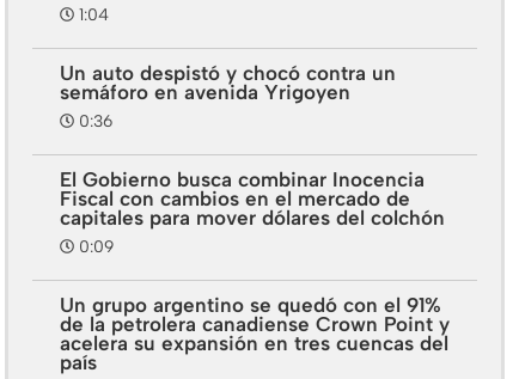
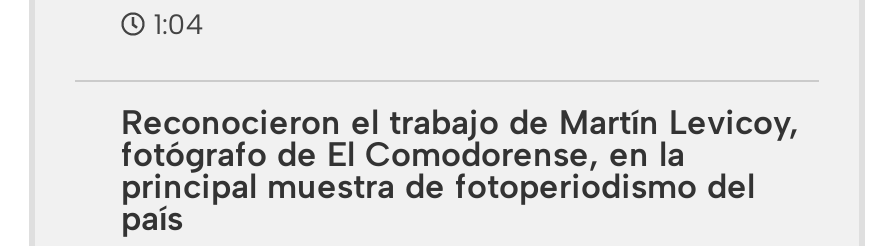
[60,61,450,355] Un auto despistó y chocó contra un | semáforo en avenida Yrigoyen | 0:36 | El Gobierno busca combinar Inocencia | Fiscal con cambios en el mercado de | capitales para mover dólares del colchón | 0:09 | Un grupo argentino se quedó con el 91% | de la petrolera canadiense Crown Point y | acelera su expansión en tres cuencas del -> [121,102,799,206] Reconocieron el trabajo de Martín Levicoy, | fotógrafo de El Comodorense, en la | principal muestra de fotoperiodismo del

